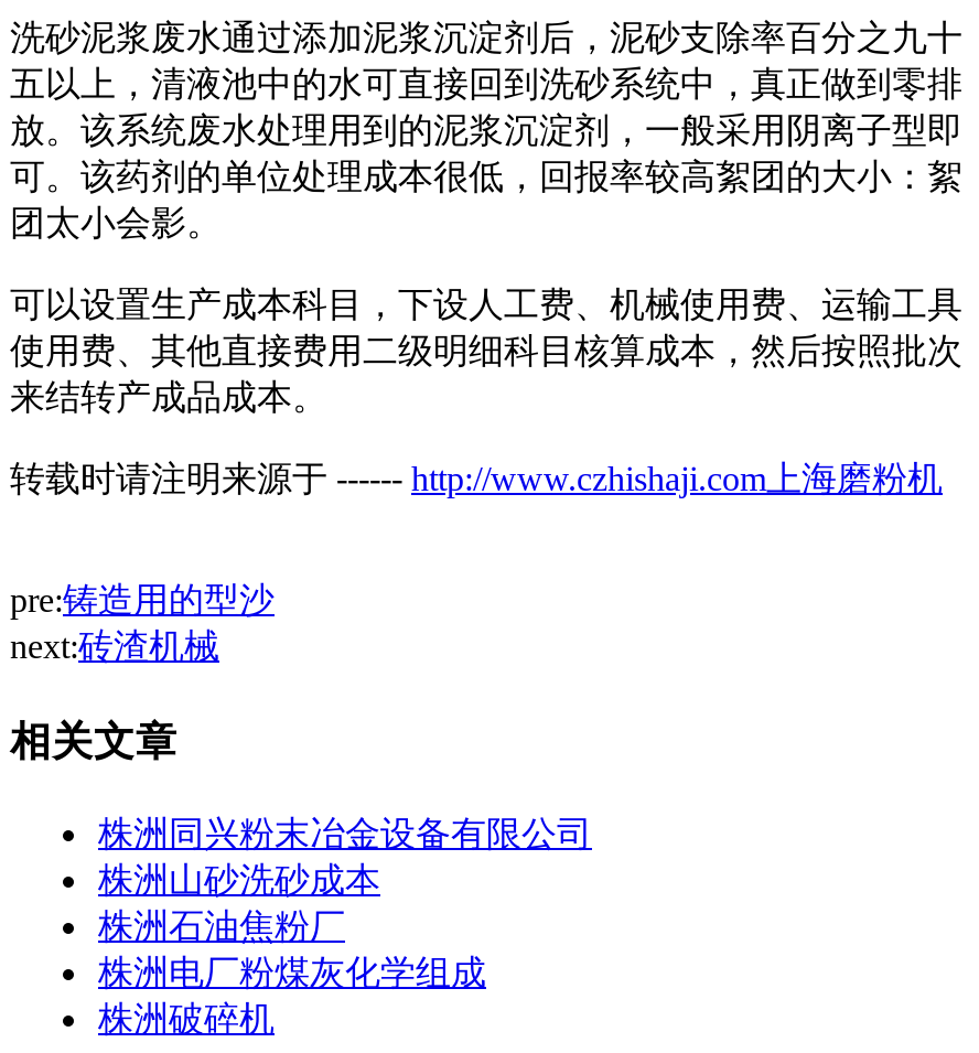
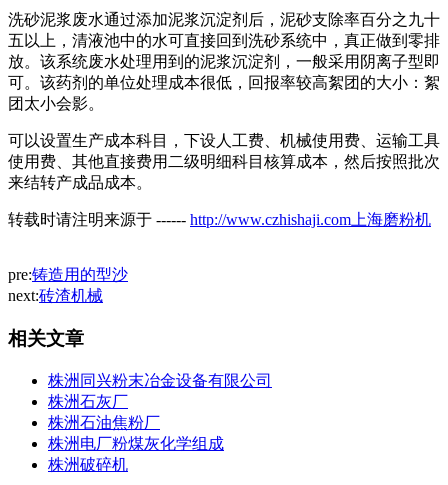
[98,860,380,898] 株洲山砂洗砂成本 -> [48,393,128,410] 株洲石灰厂

